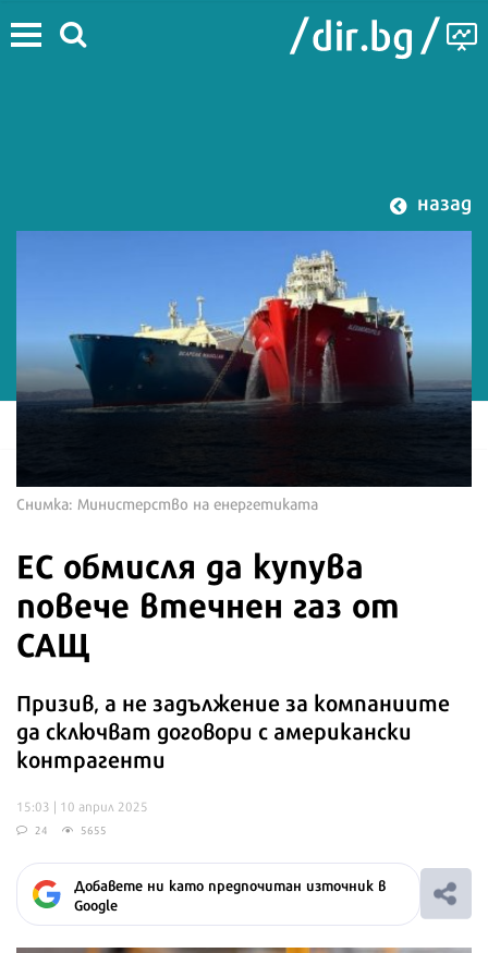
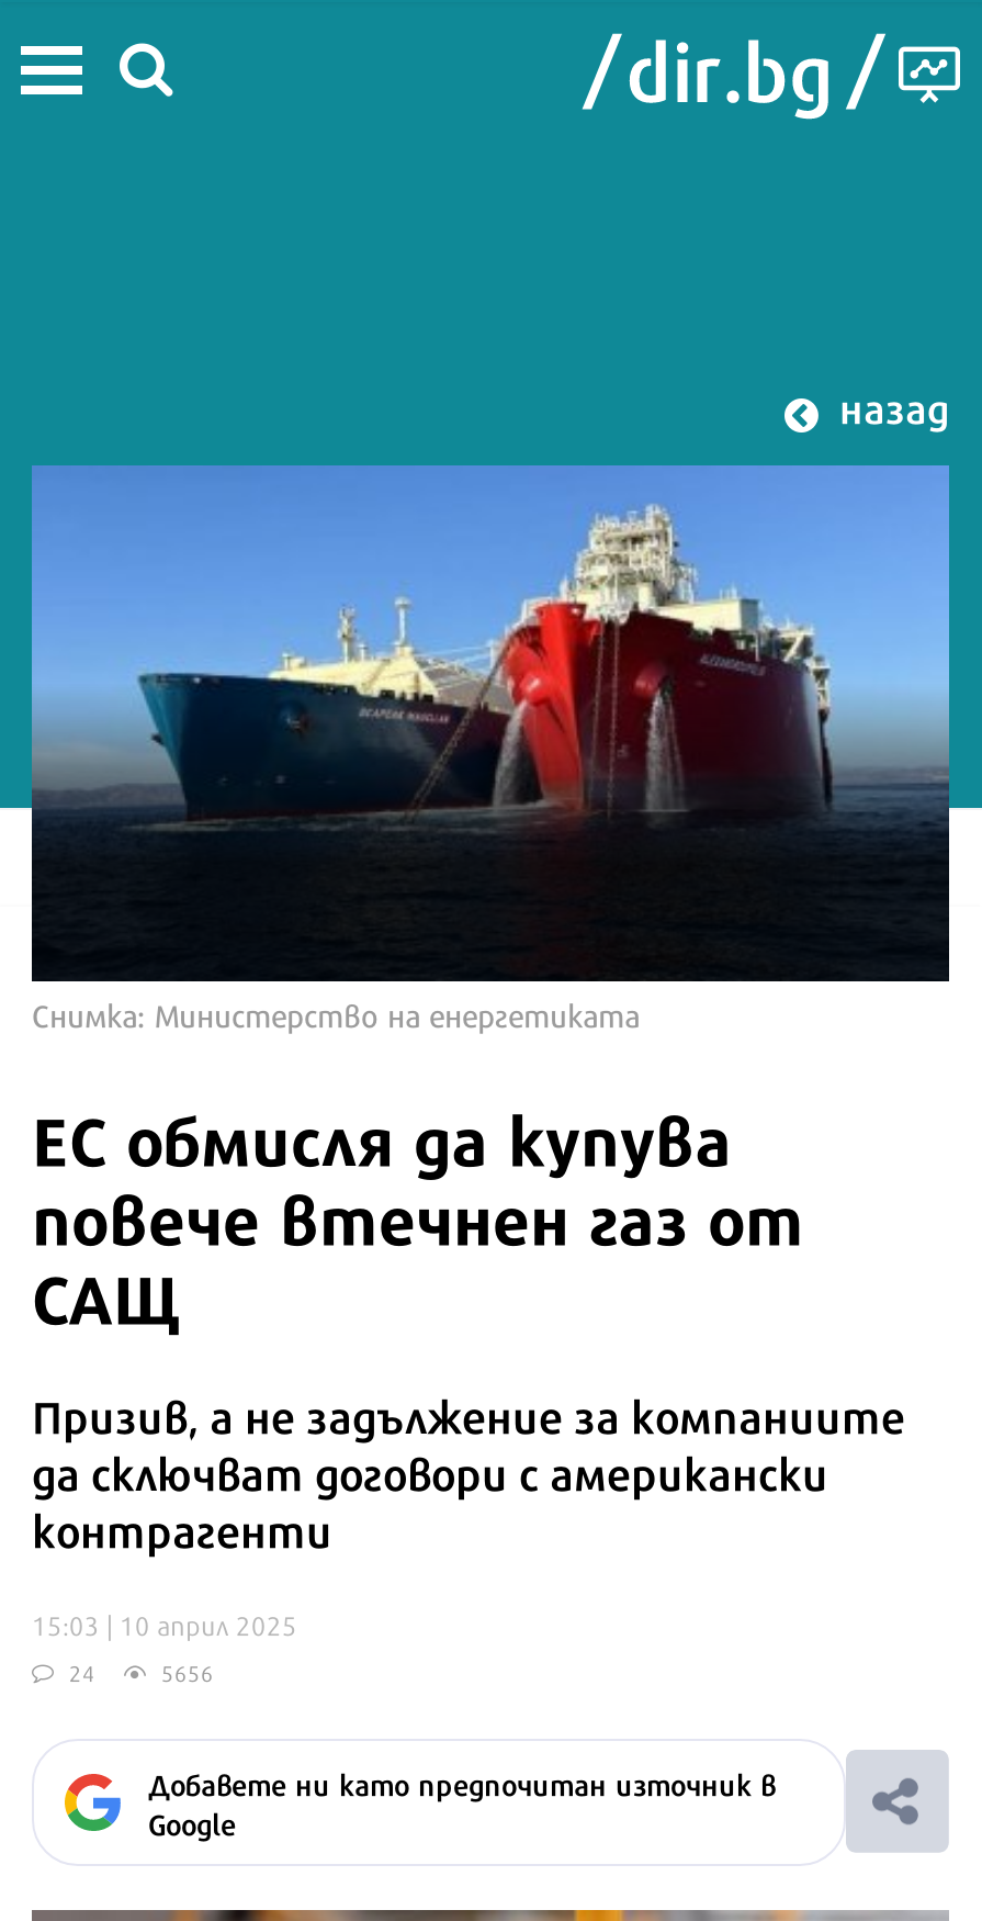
[32,821,107,837] 24 5655 -> [63,1655,214,1688] 24 5656

